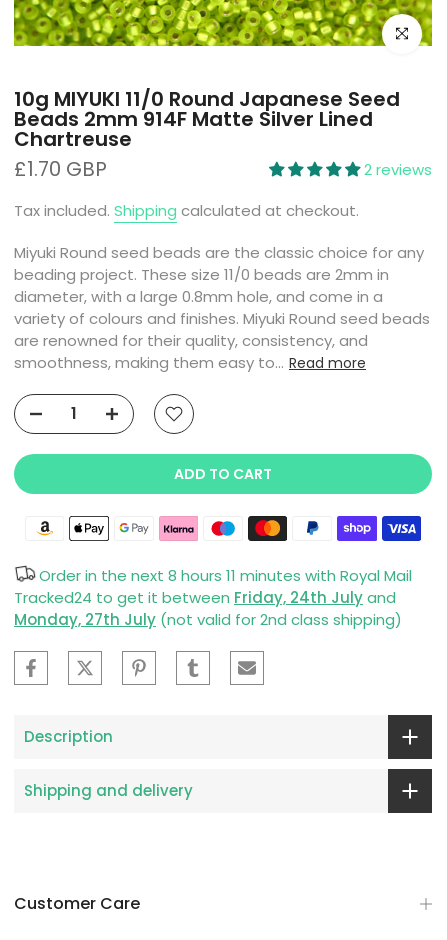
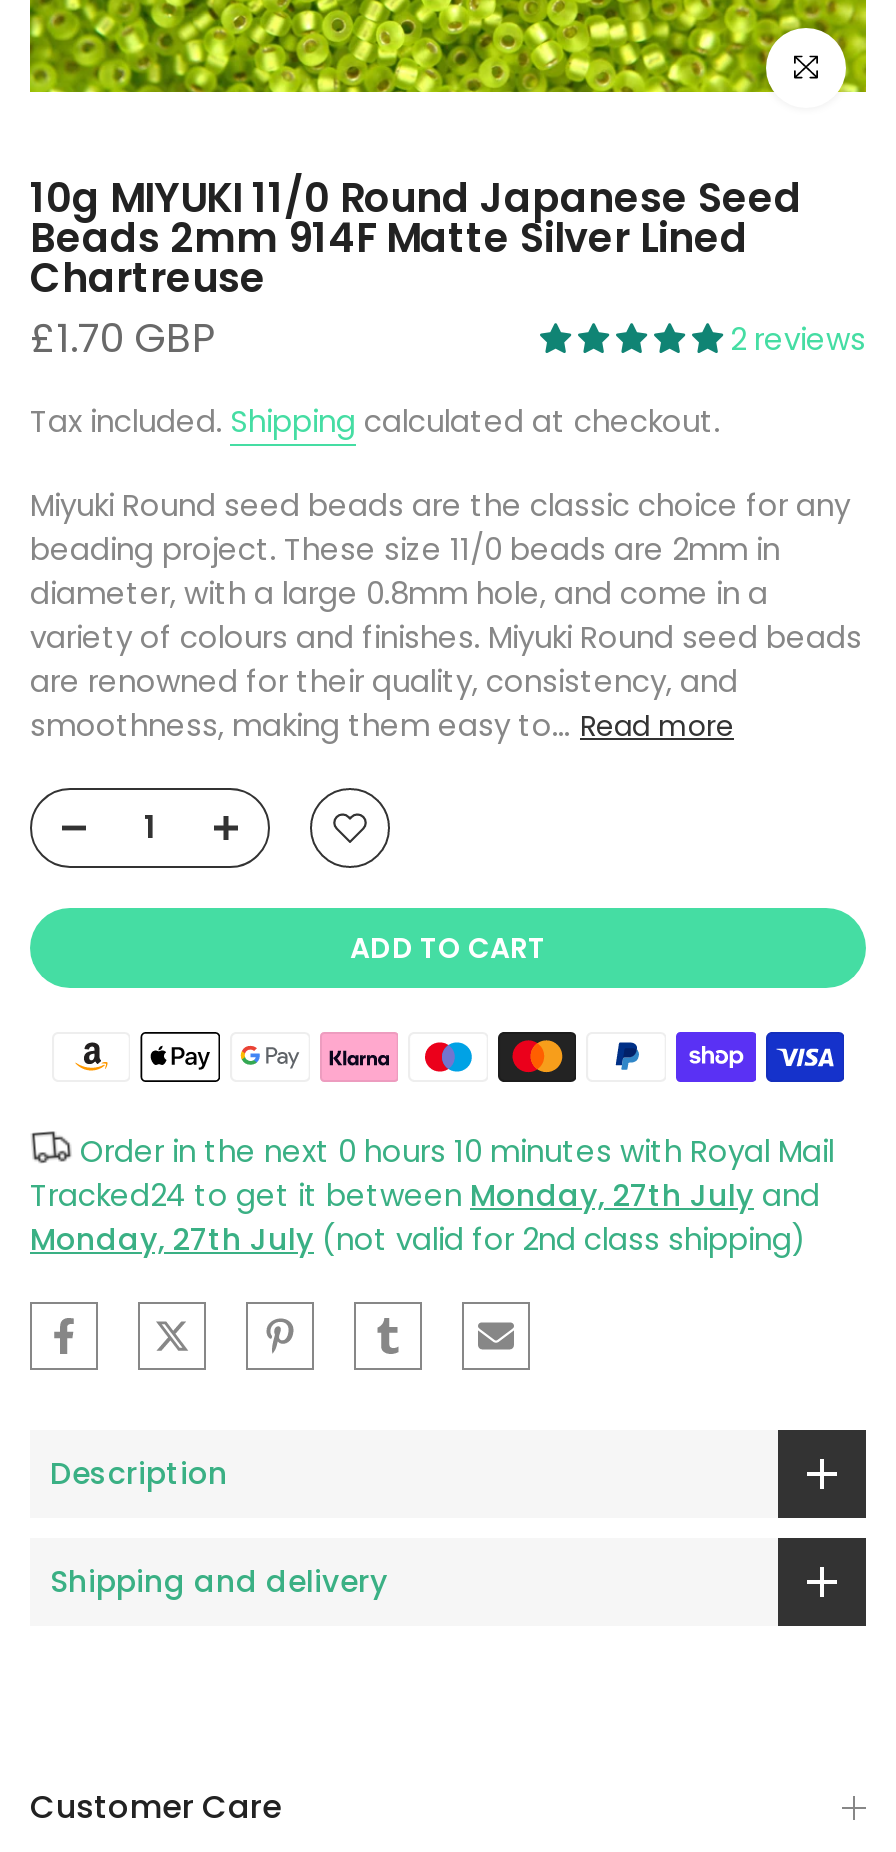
[39,564,412,585] Order in the next 8 hours 11 minutes with Royal Mail -> [80,1129,834,1171] Order in the next 0 hours 10 minutes with Royal Mail
[14,586,396,607] Tracked24 to get it between Friday, 24th July and -> [30,1173,820,1215] Tracked24 to get it between Monday, 27th July and

